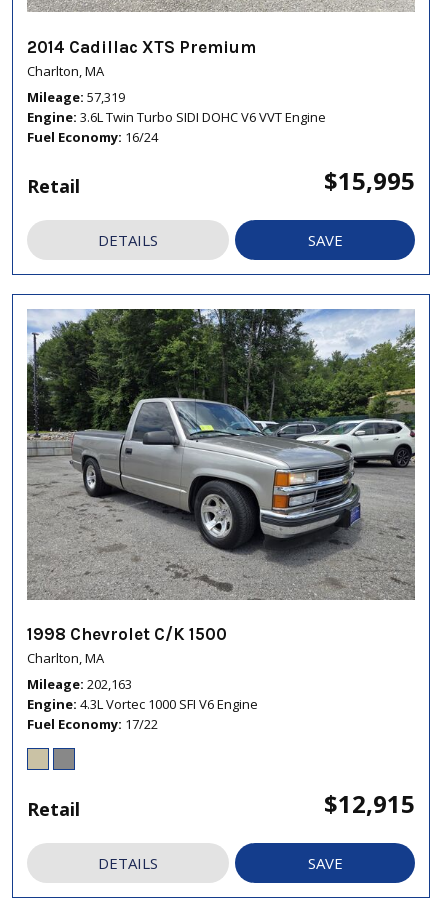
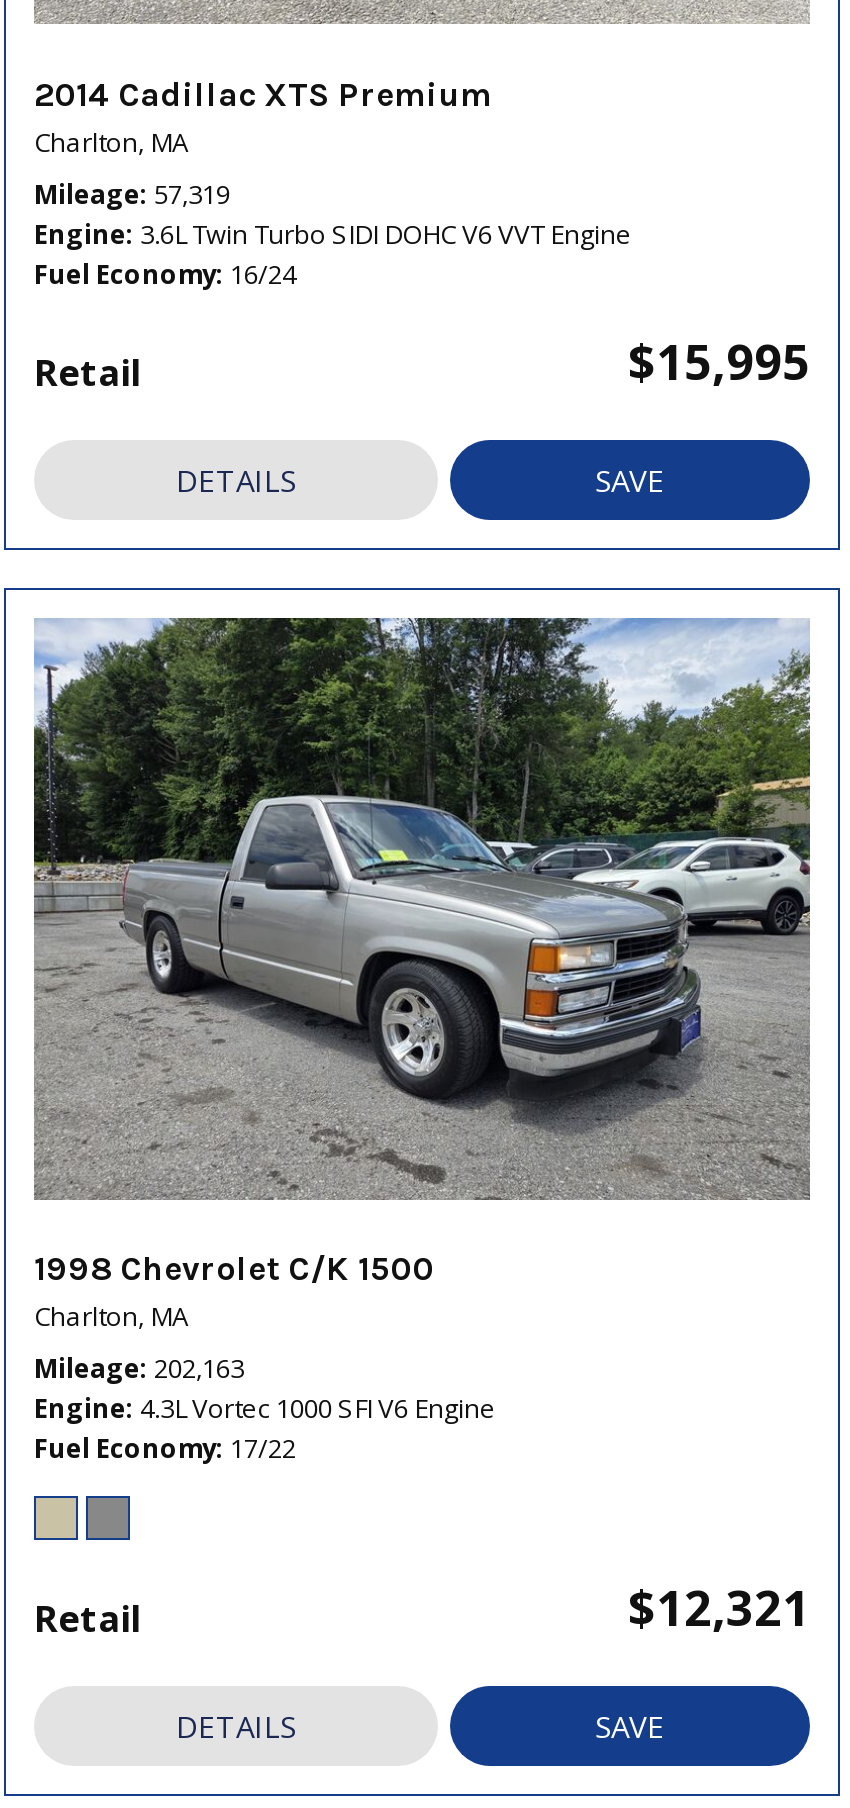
[324,787,415,820] $12,915 -> [628,1574,810,1640] $12,321

